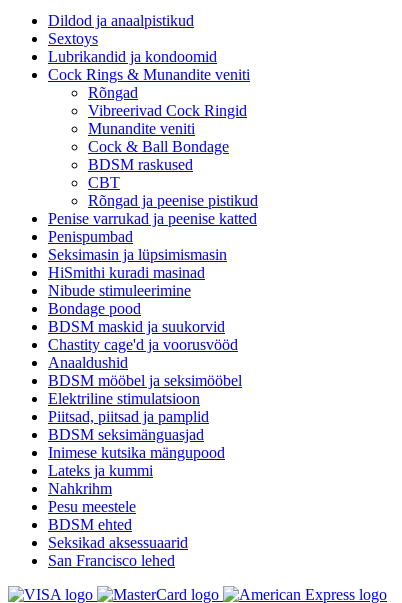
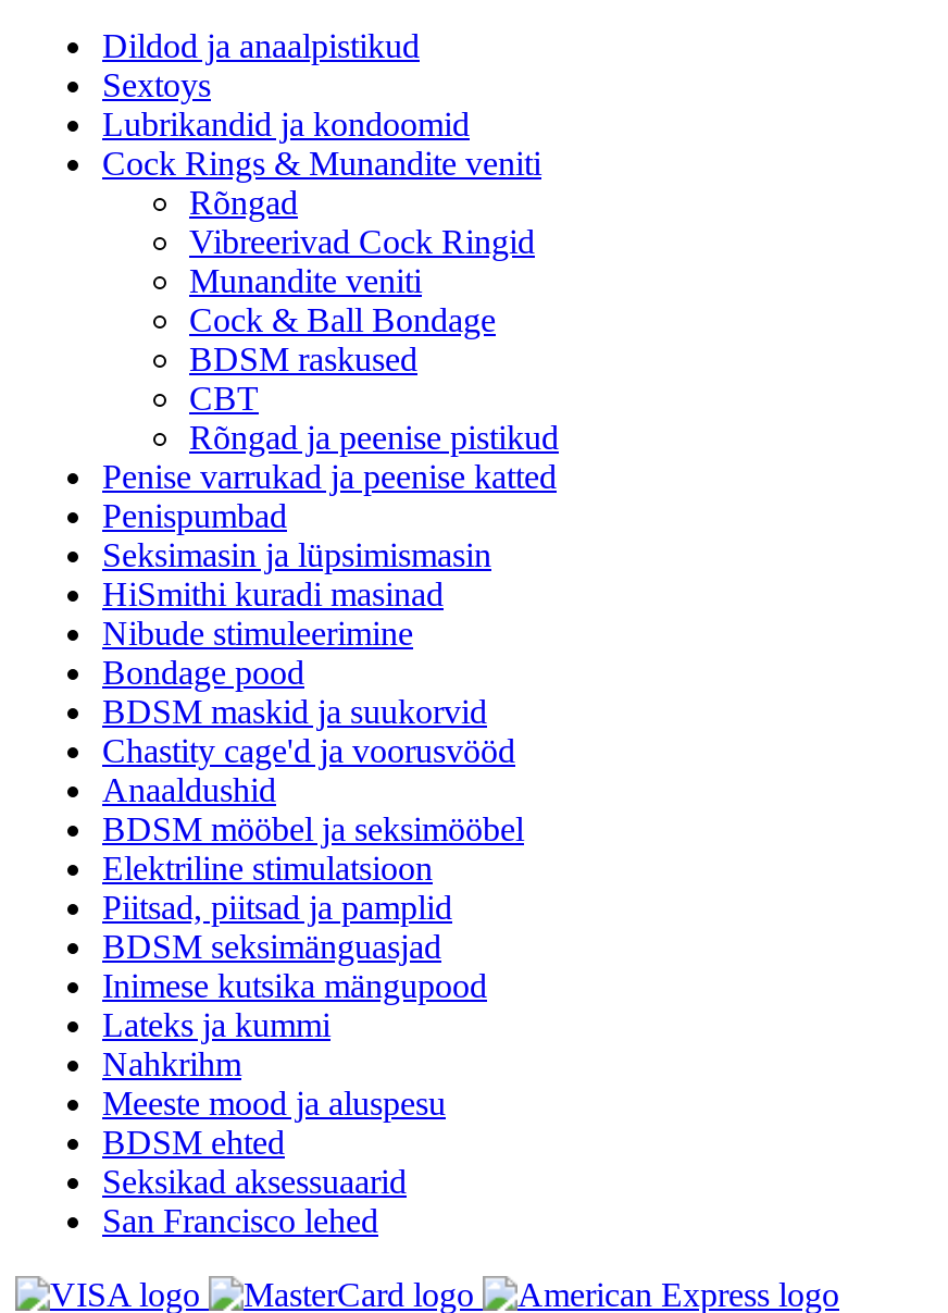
[48,498,136,515] Pesu meestele -> [102,1085,446,1122] Meeste mood ja aluspesu

